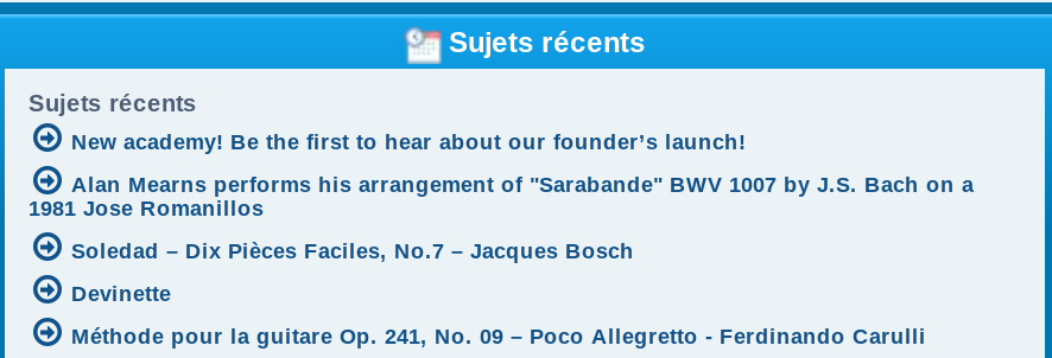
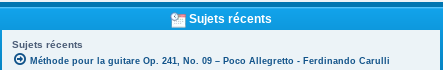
[28,129,974,305] New academy! Be the first to hear about our founder’s launch! | Alan Mearns performs his arrangement of "Sarabande" BWV 1007 by J.S. Bach on a | 1981 Jose Romanillos | Soledad – Dix Pièces Faciles, No.7 – Jacques Bosch | Devinette -> none

